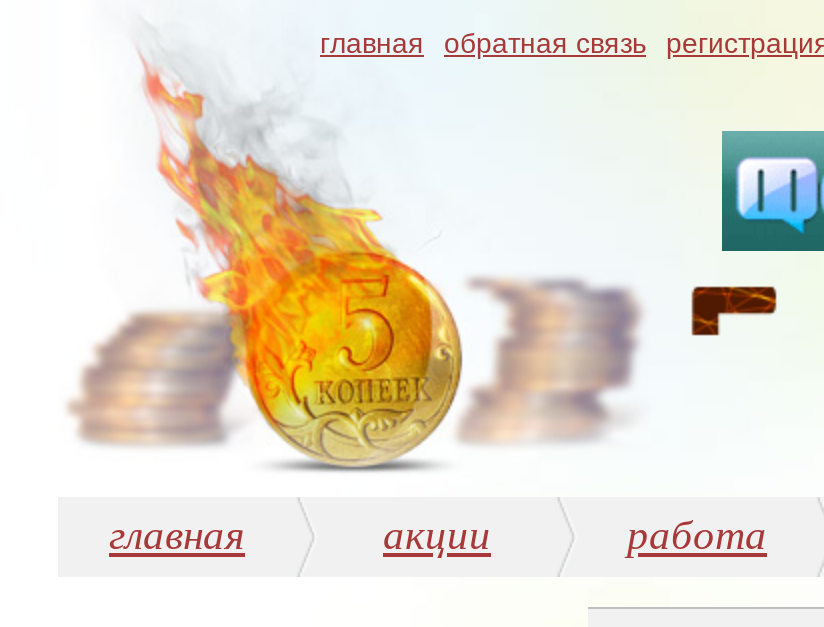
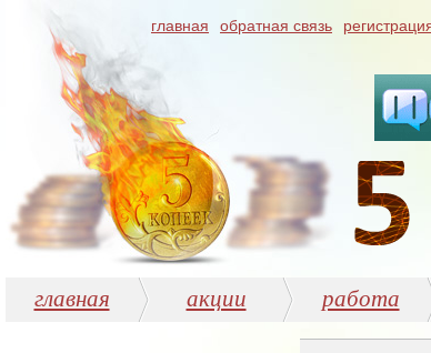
none -> [353,188,411,246] [image]

